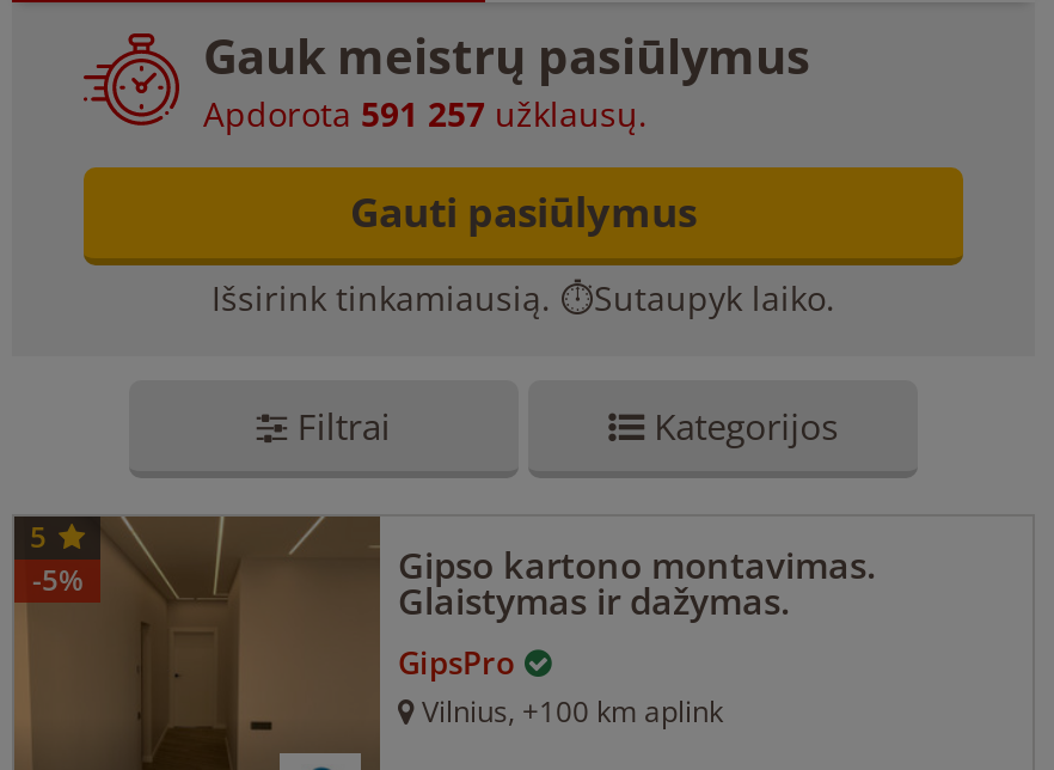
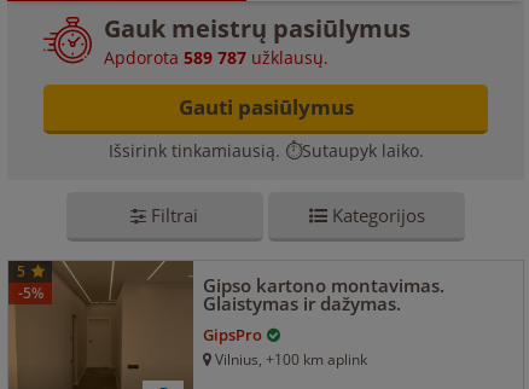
[203,91,648,137] Apdorota 591 257 užklausų. -> [104,46,329,69] Apdorota 589 787 užklausų.

